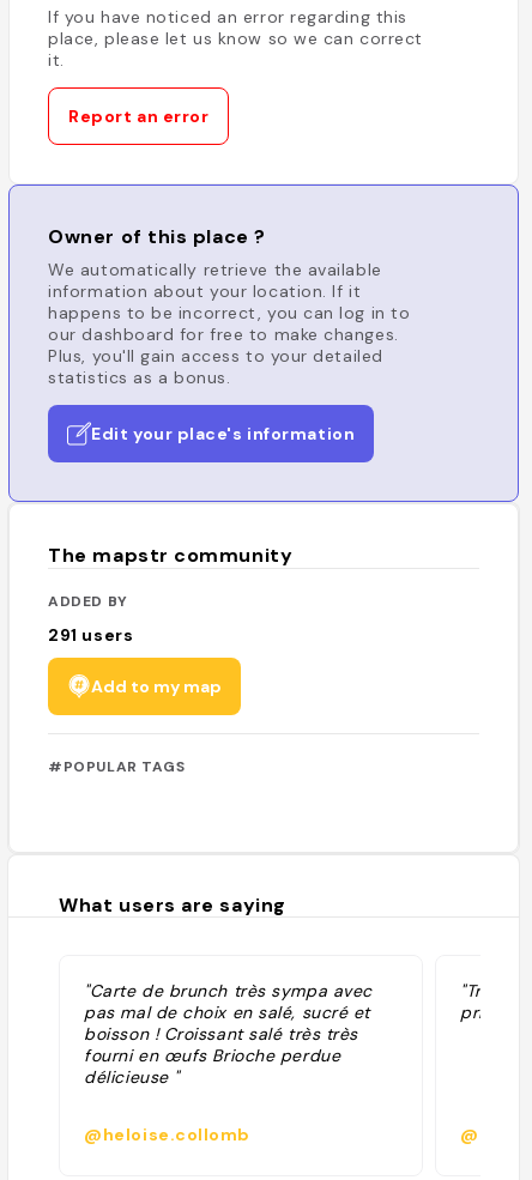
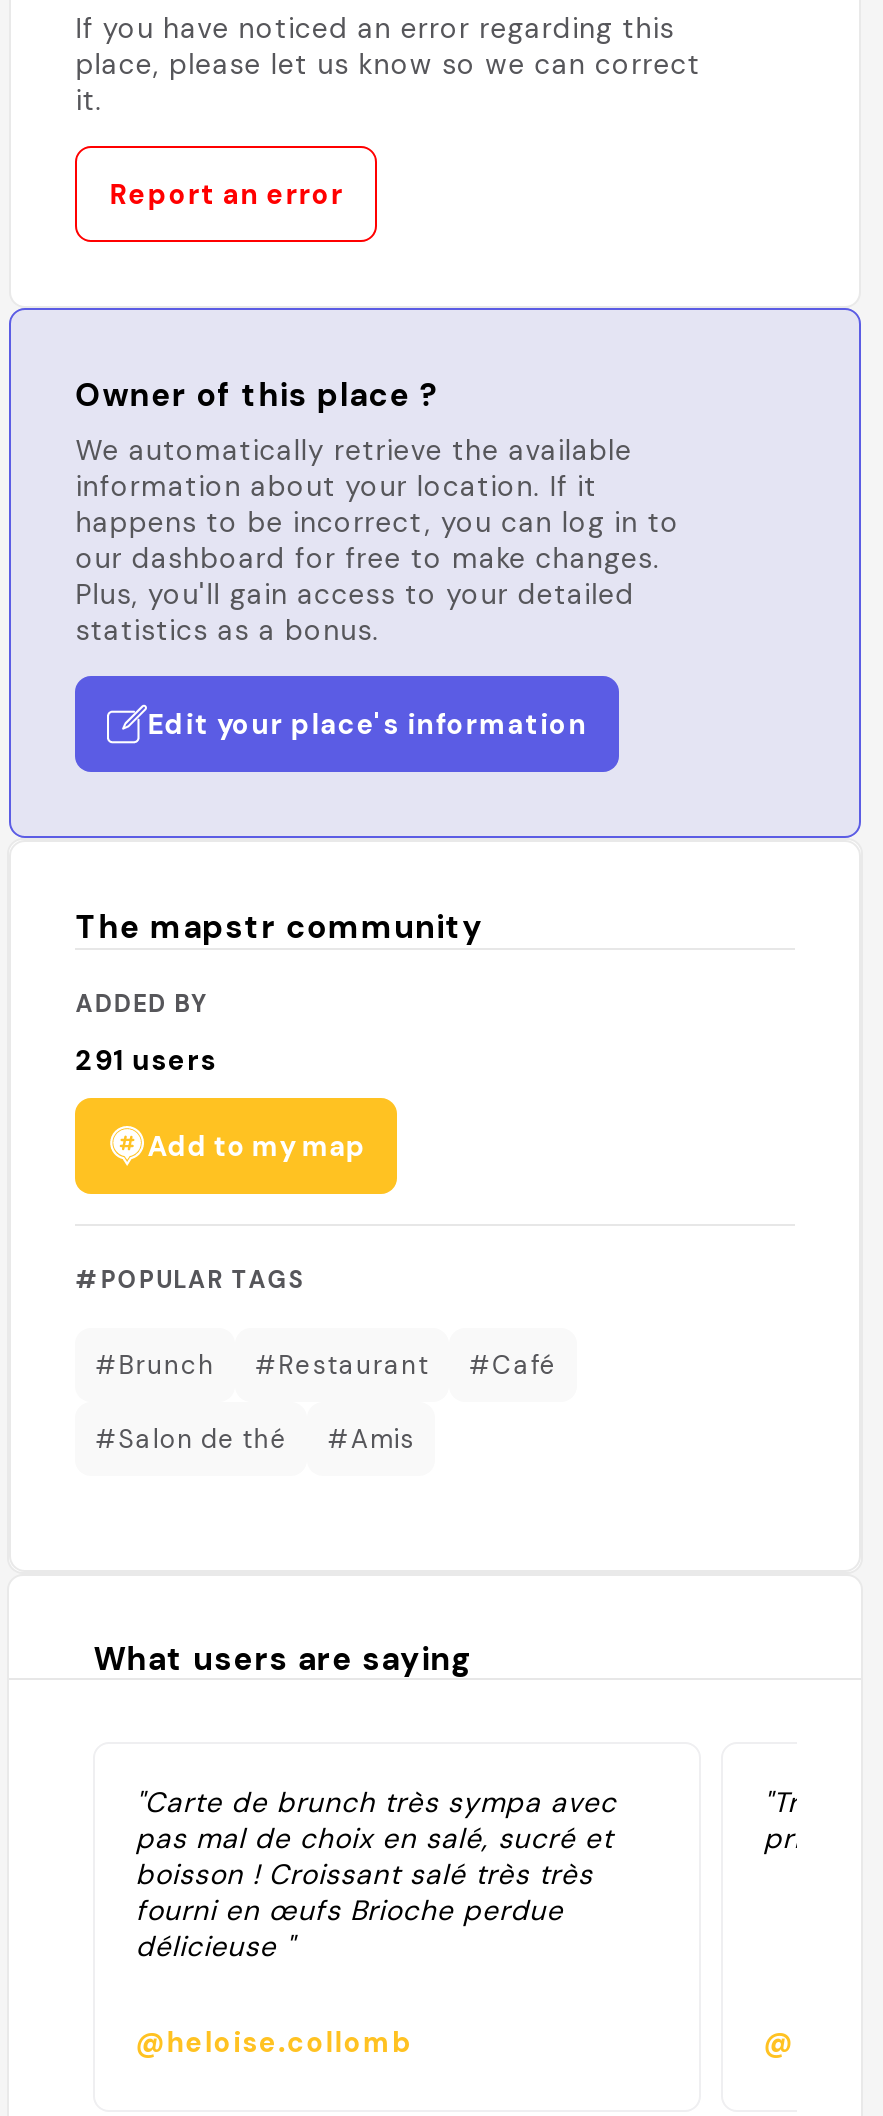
none -> [95,1347,557,1455] #Brunch | #Restaurant | #Café | #Salon de thé | #Amis

